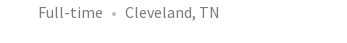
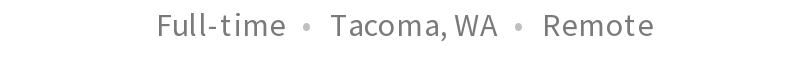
[125,2,220,22] Cleveland, TN -> [330,5,654,45] Tacoma, WA | Remote

